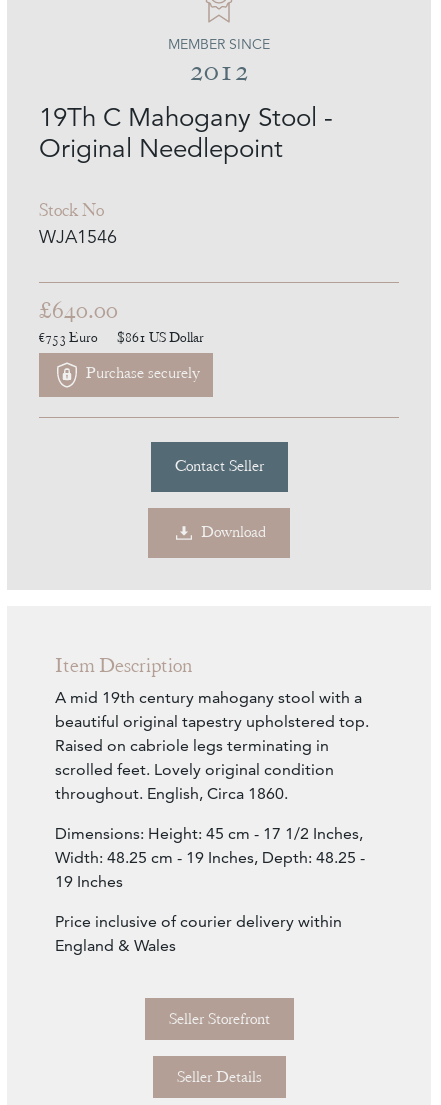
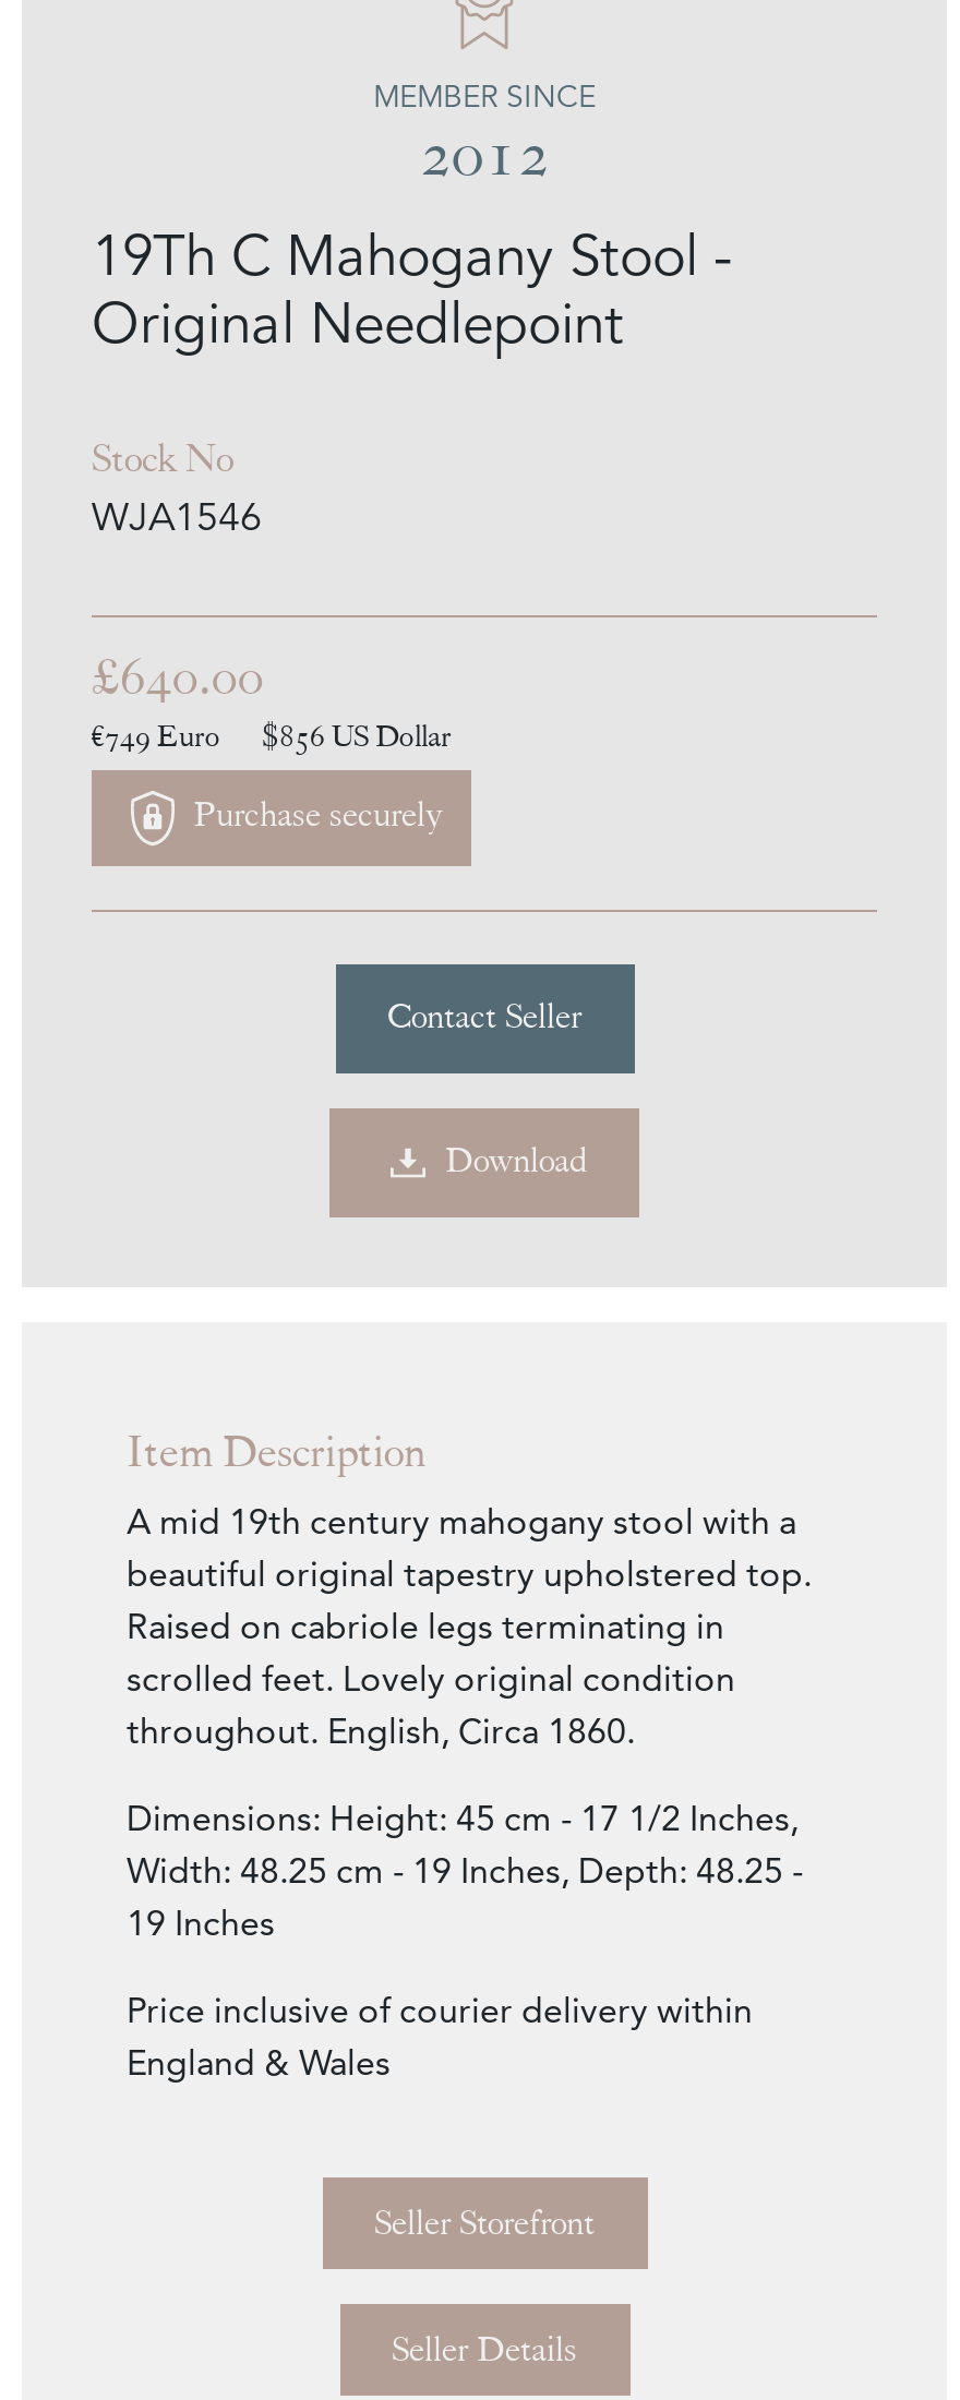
[39,328,98,346] €753 Euro -> [92,715,220,754] €749 Euro
[117,328,204,346] $861 US Dollar -> [262,715,452,754] $856 US Dollar

